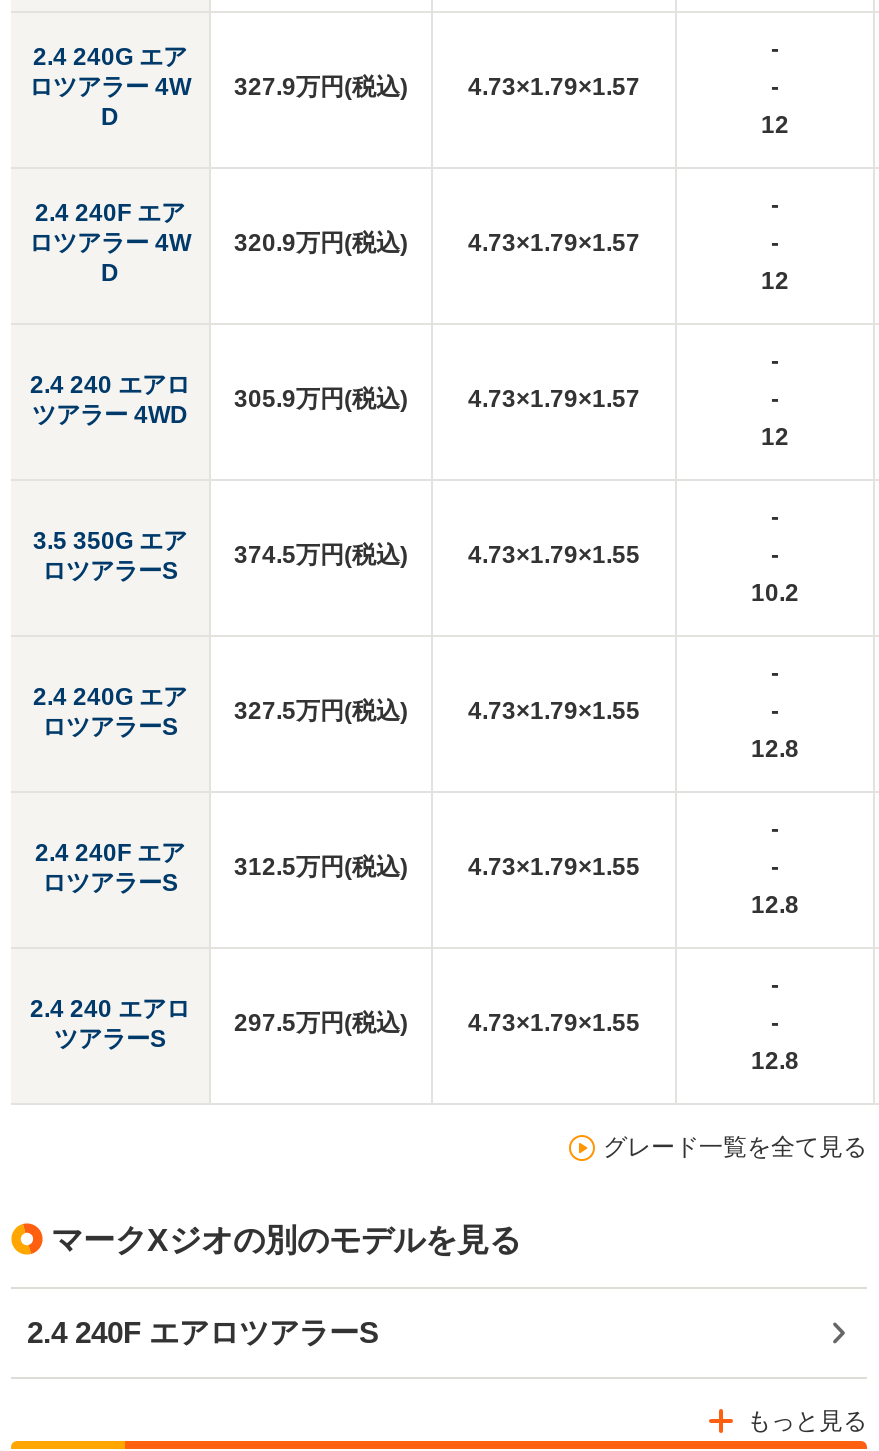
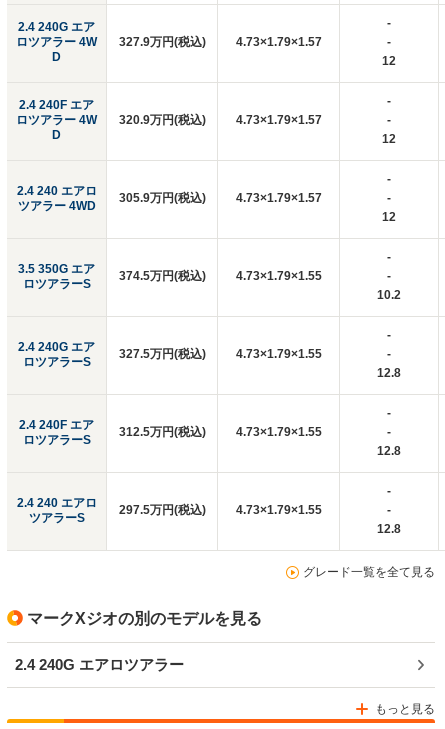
[27,1316,379,1350] 2.4 240F エアロツアラーS -> [15,656,184,673] 2.4 240G エアロツアラー

